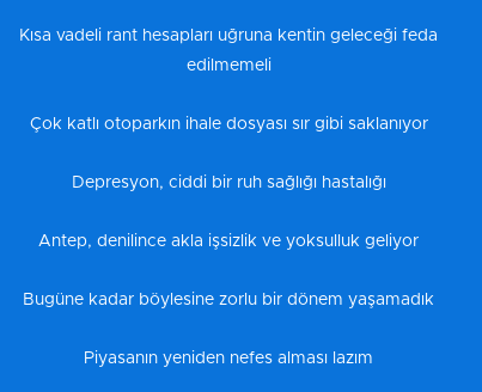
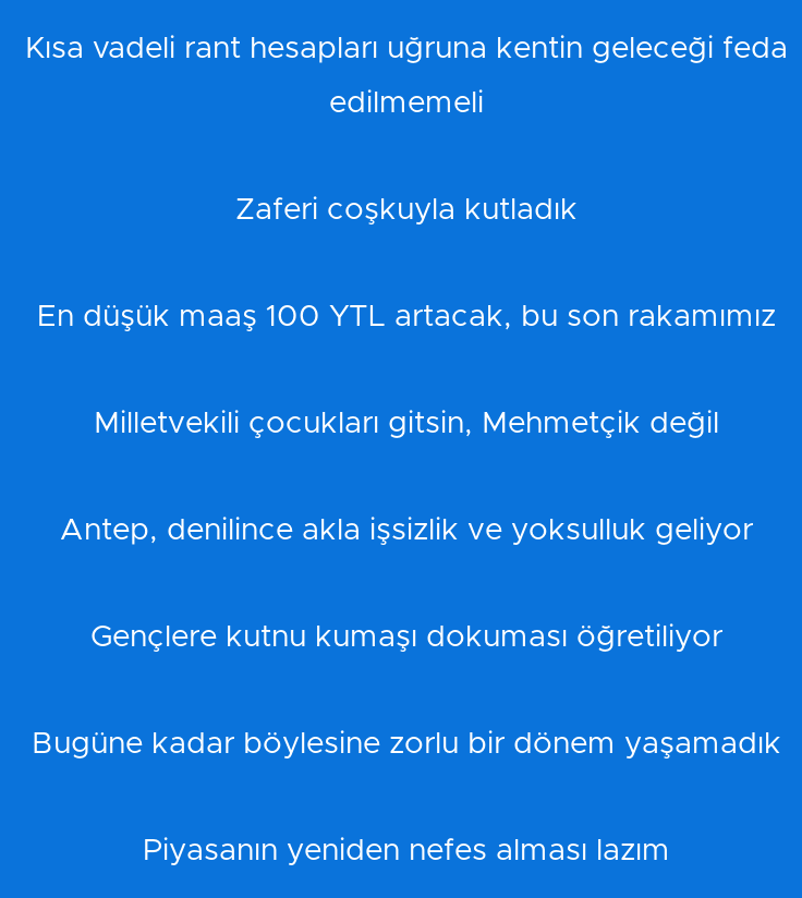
[29,116,428,192] Çok katlı otoparkın ihale dosyası sır gibi saklanıyor | Depresyon, ciddi bir ruh sağlığı hastalığı -> [37,196,776,440] Zaferi coşkuyla kutladık | En düşük maaş 100 YTL artacak, bu son rakamımız | Milletvekili çocukları gitsin, Mehmetçik değil
none -> [90,623,722,653] Gençlere kutnu kumaşı dokuması öğretiliyor

